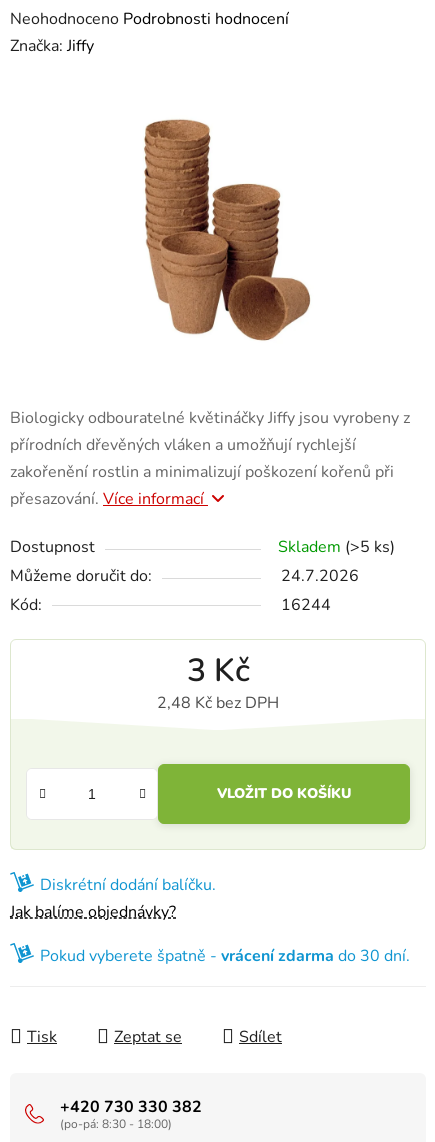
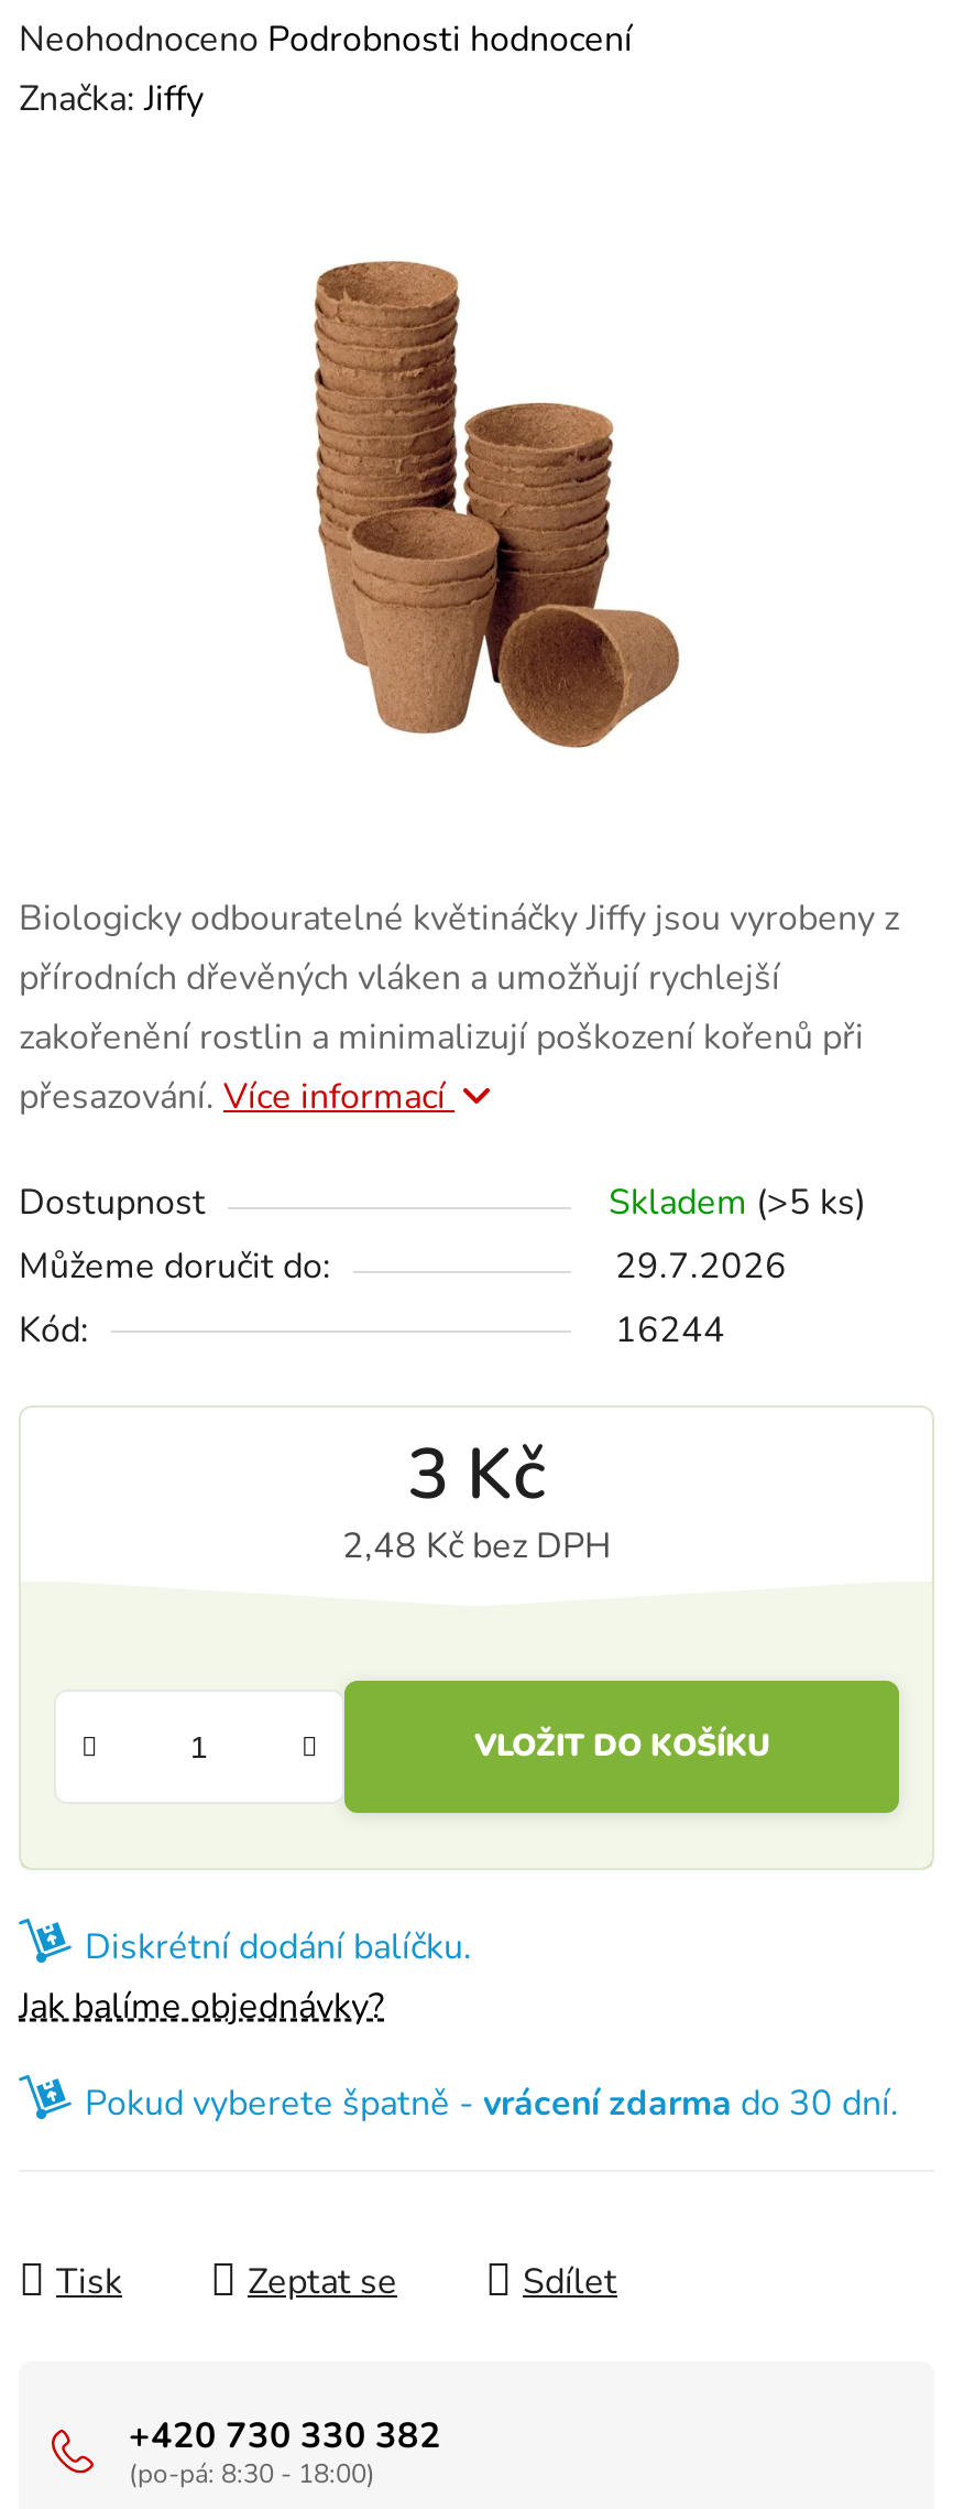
[281,565,359,587] 24.7.2026 -> [615,1242,787,1290] 29.7.2026

